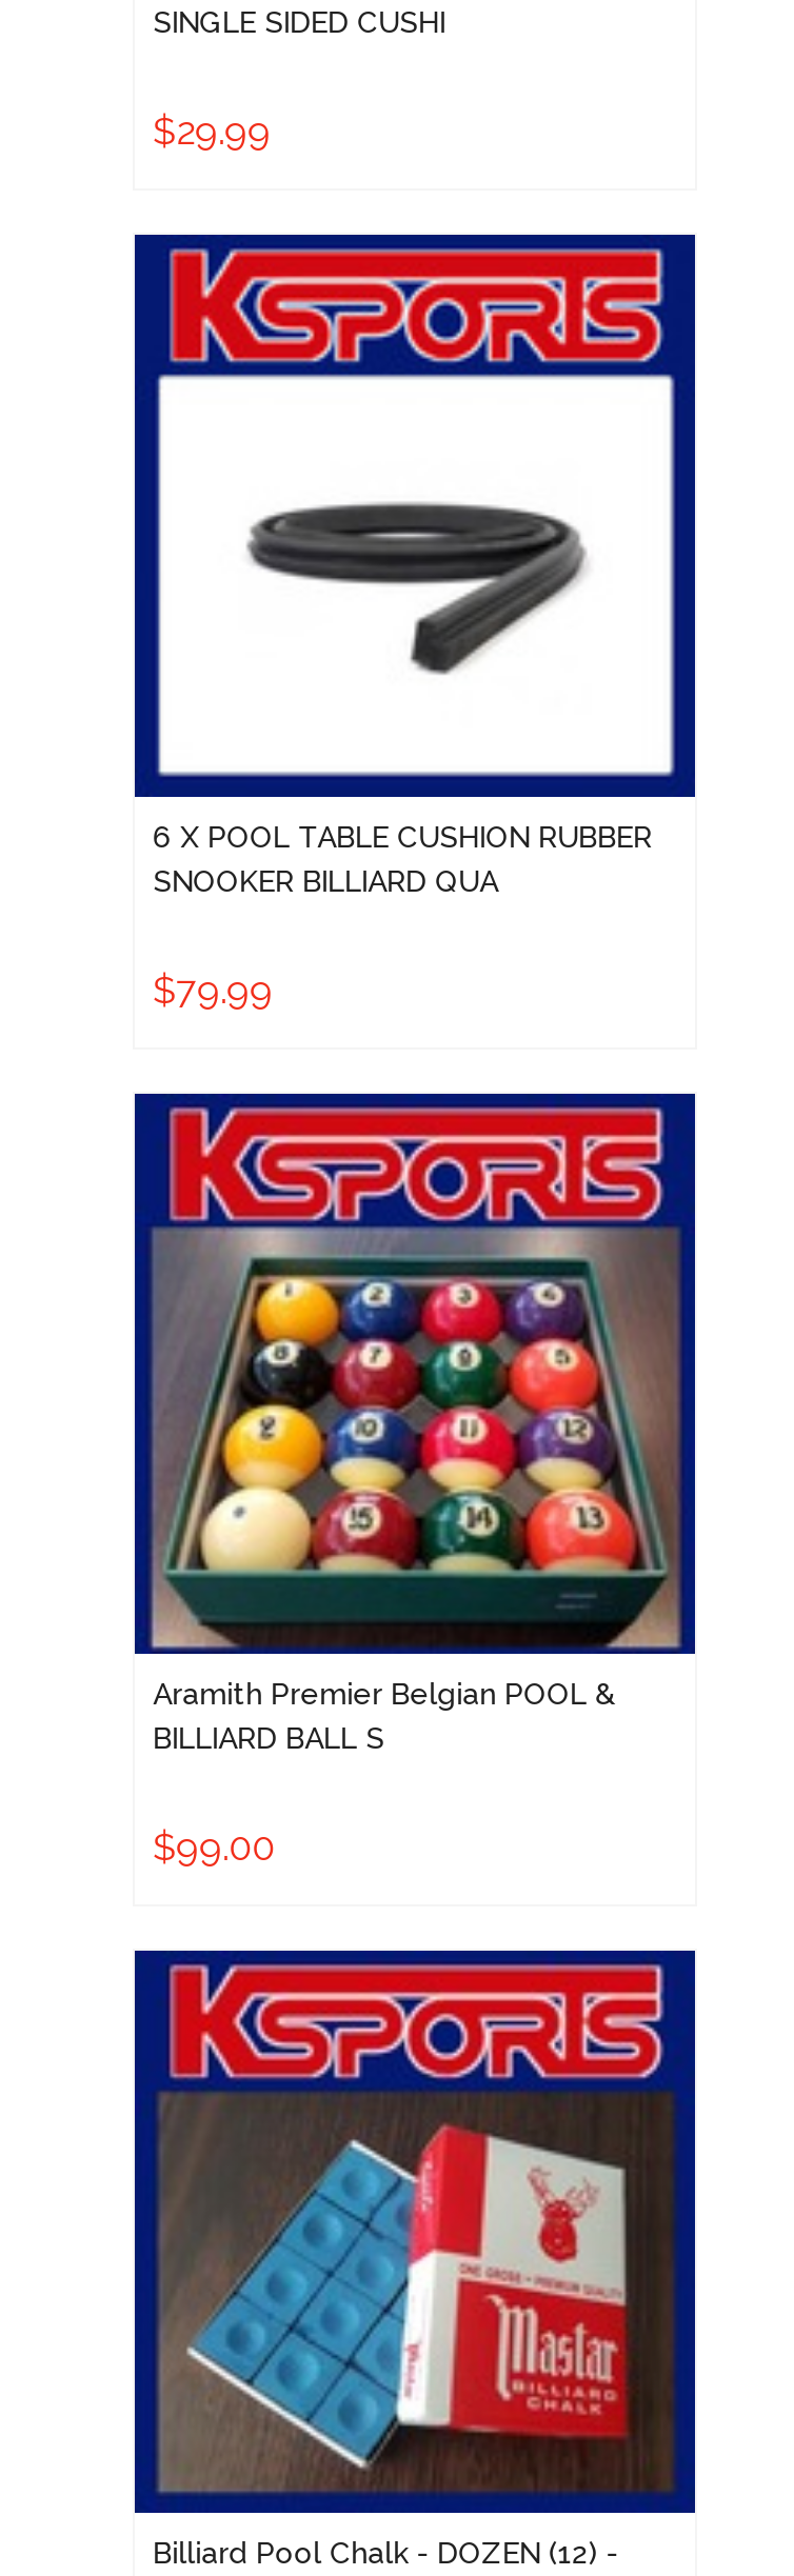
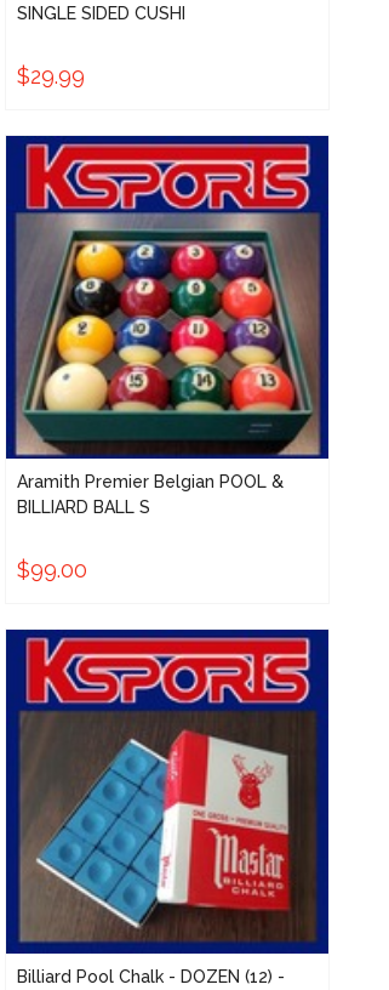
[141,326,689,1011] [image] | 6 X POOL TABLE CUSHION RUBBER | SNOOKER BILLIARD QUA | $79.99 -> none

